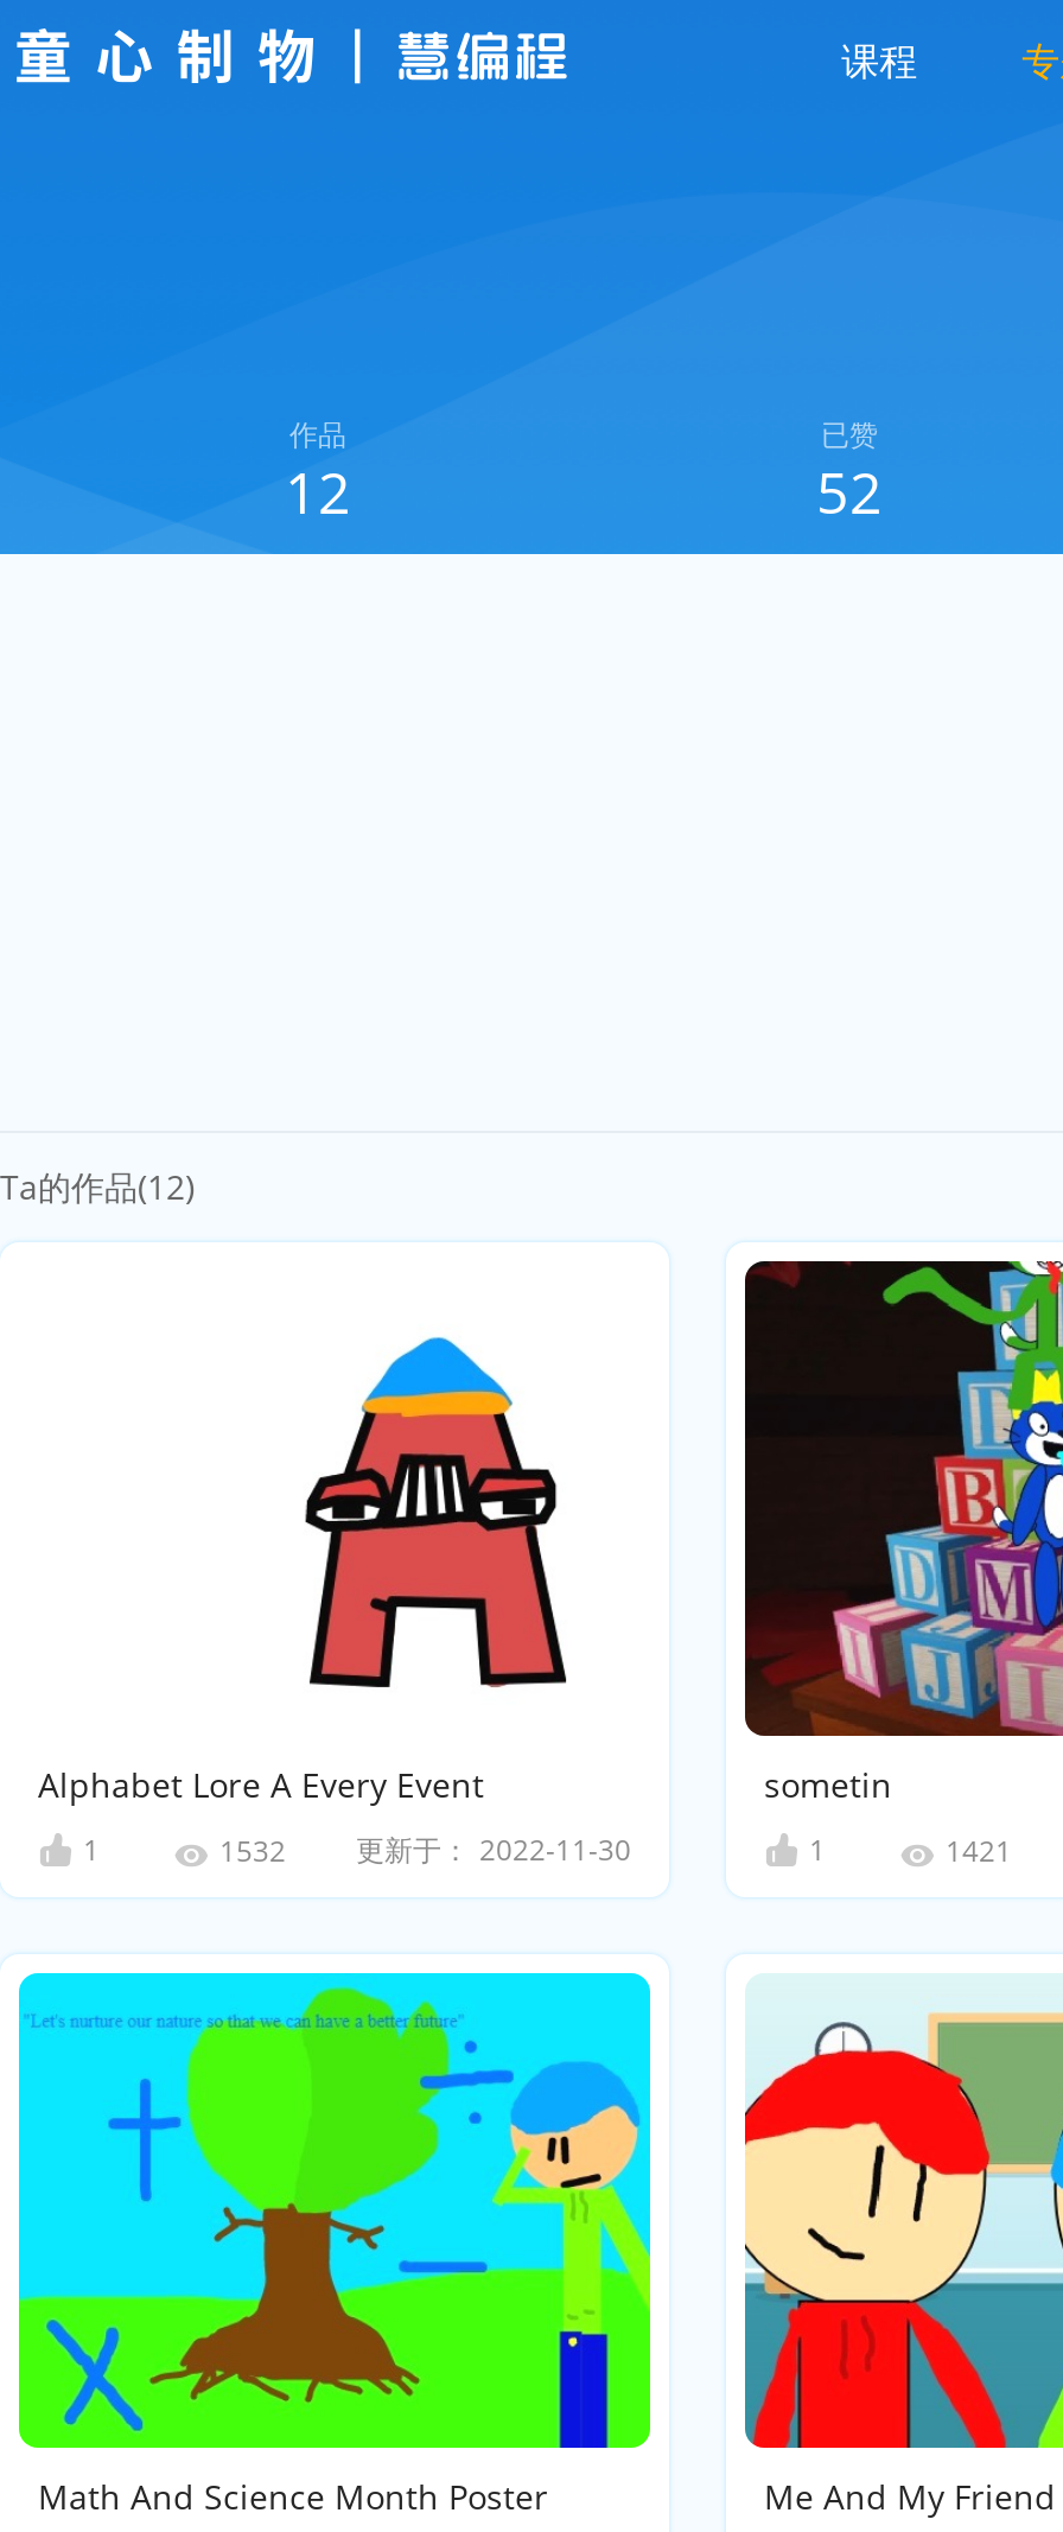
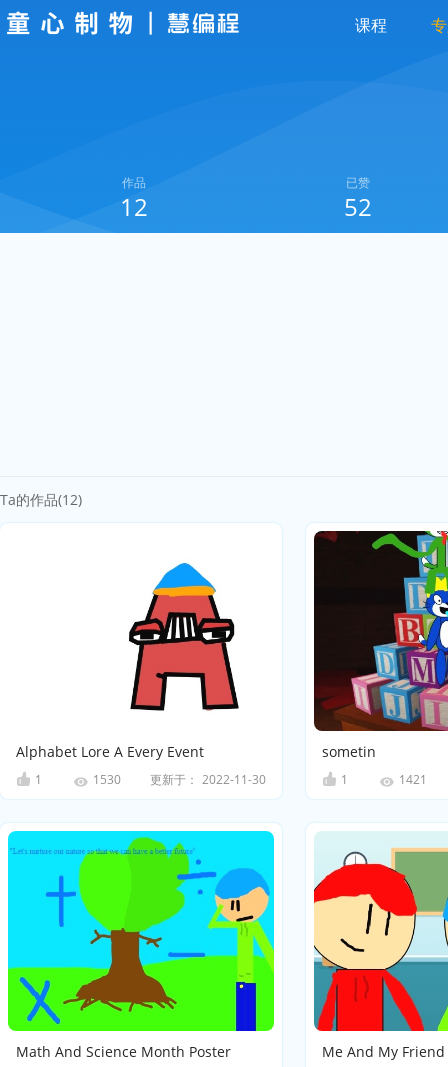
[219,1830,631,1871] 1532 更新于： 2022-11-30 -> [92,771,266,788] 1530 更新于： 2022-11-30

